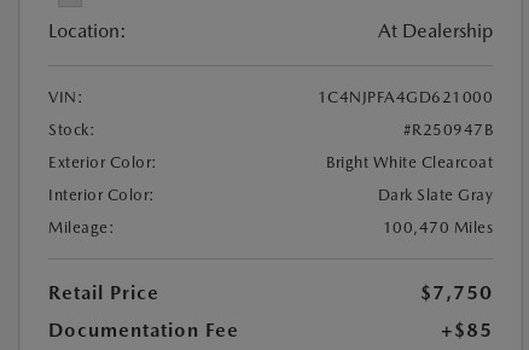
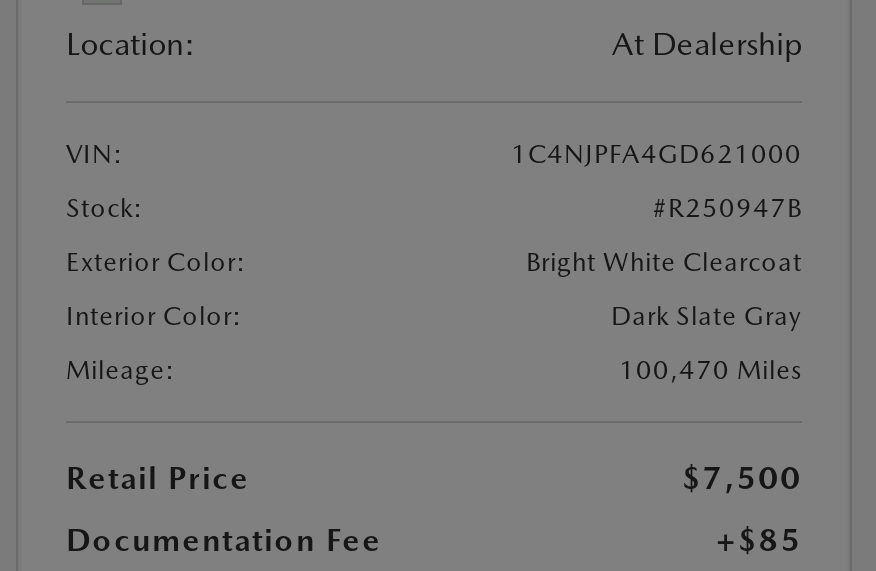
[420,281,493,304] $7,750 -> [682,459,802,497] $7,500

